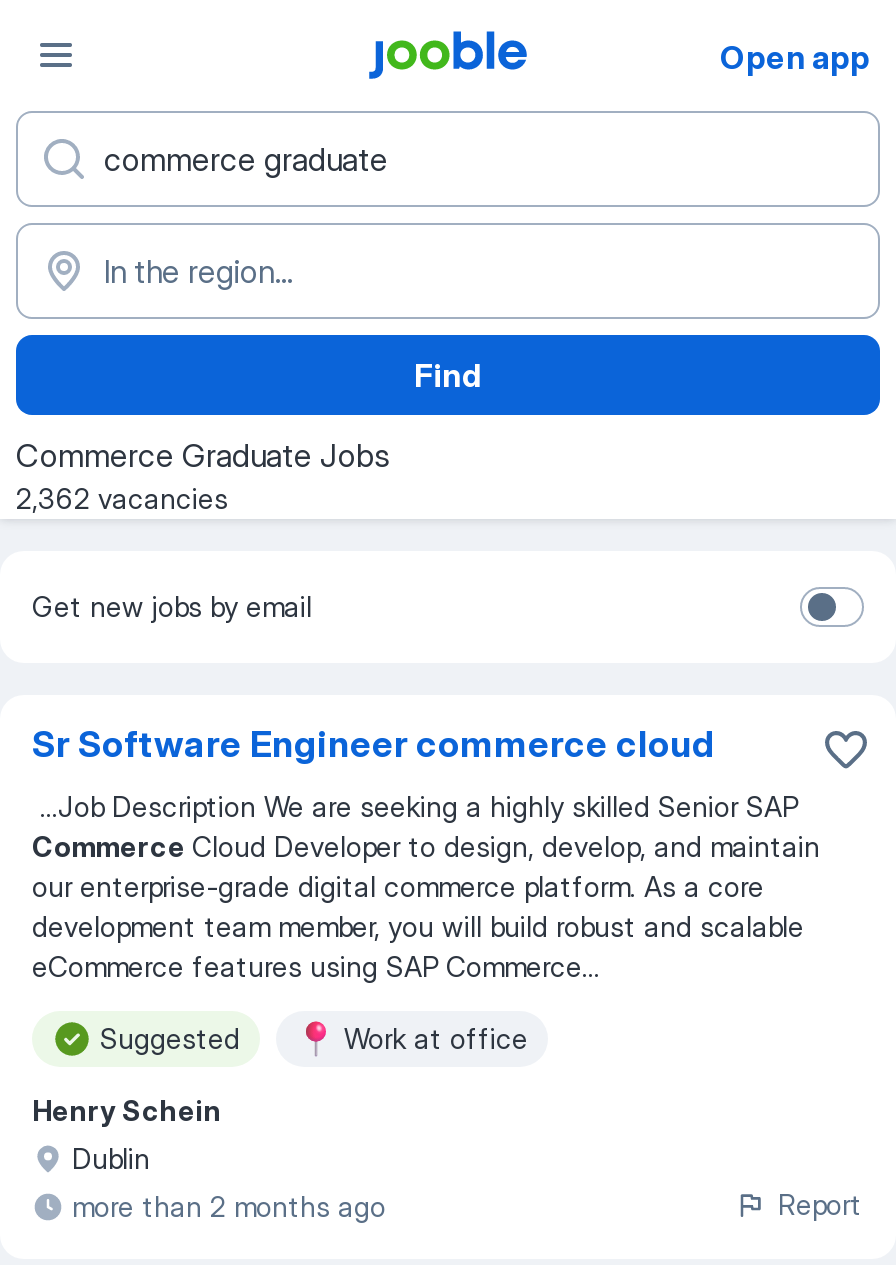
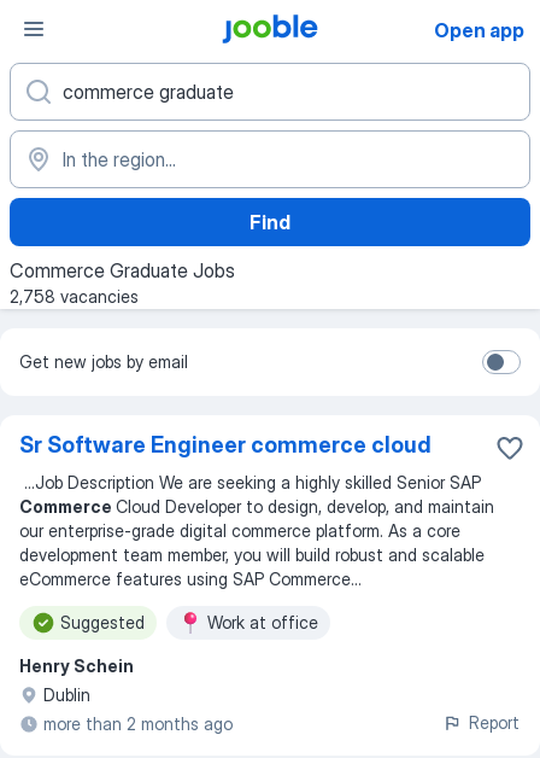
[16,481,228,515] 2,362 vacancies -> [10,286,139,307] 2,758 vacancies

